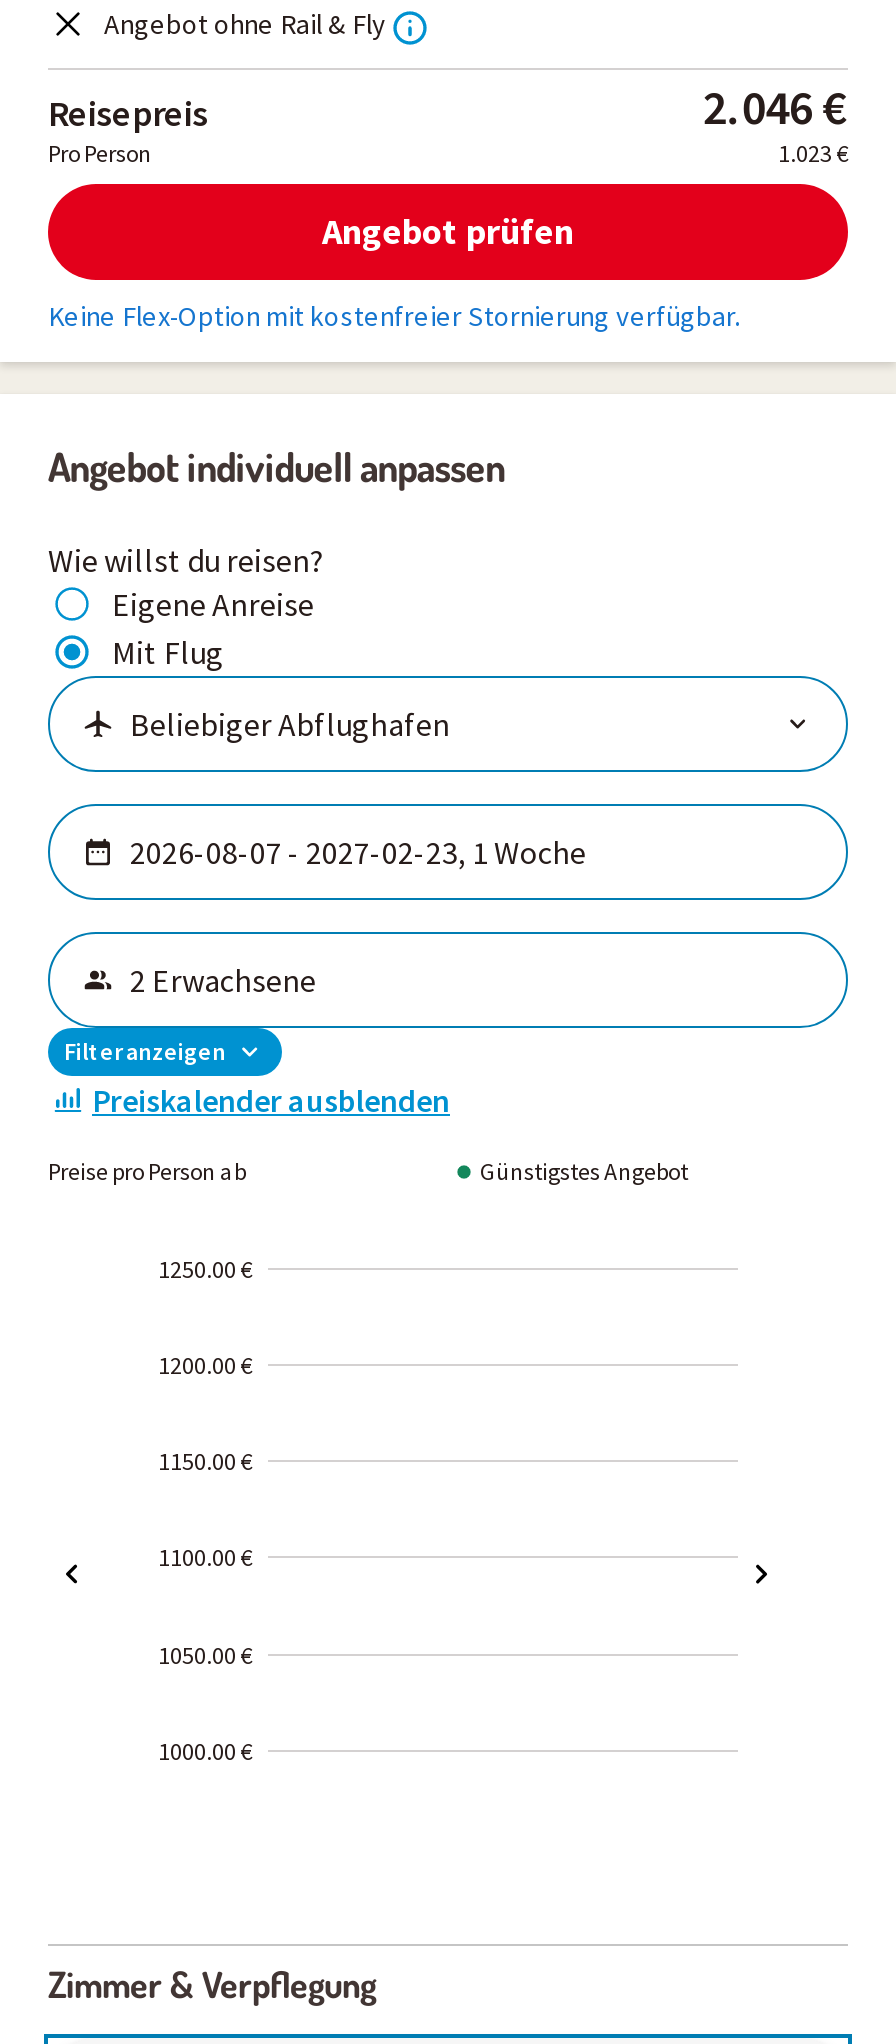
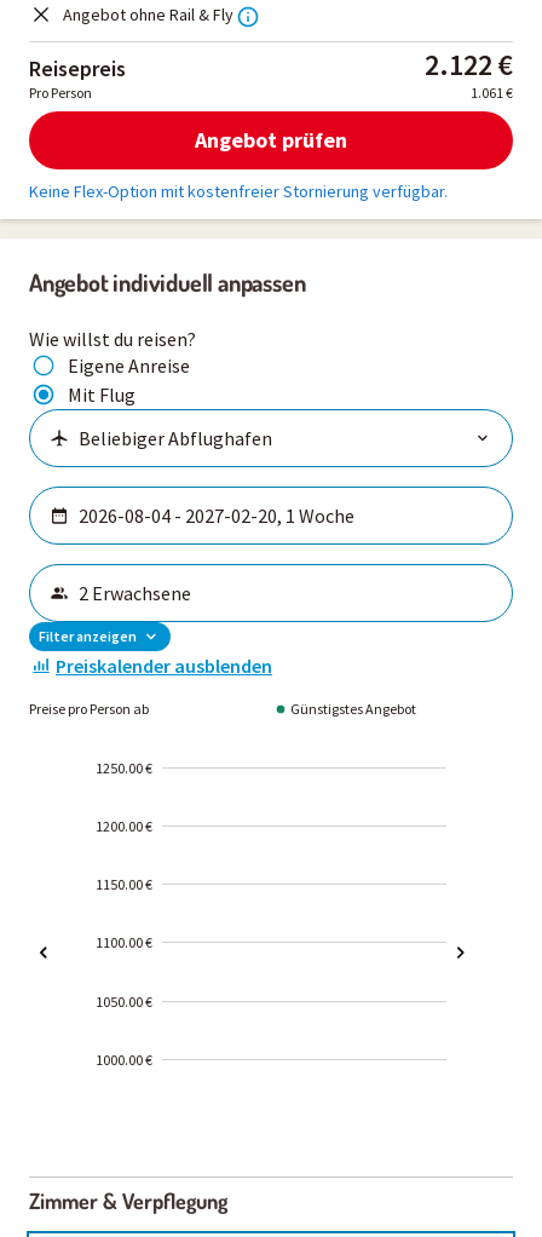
[703,76,848,138] 2.046 € -> [425,46,513,83] 2.122 €
[778,138,848,168] 1.023 € -> [470,83,513,102] 1.061 €

